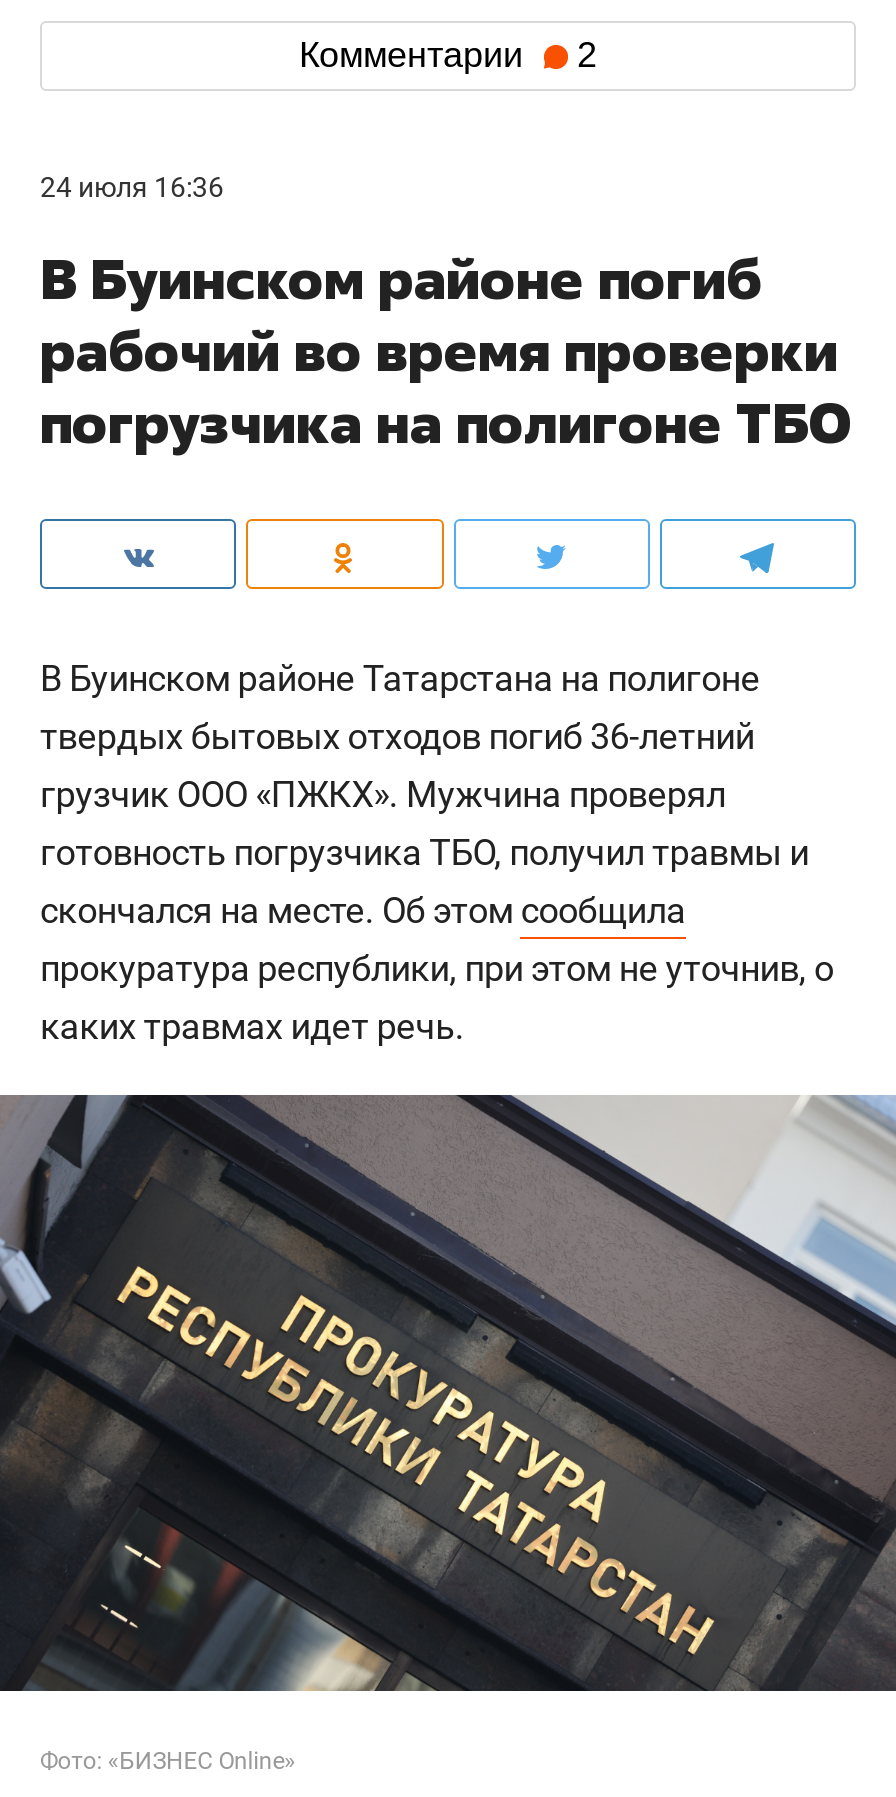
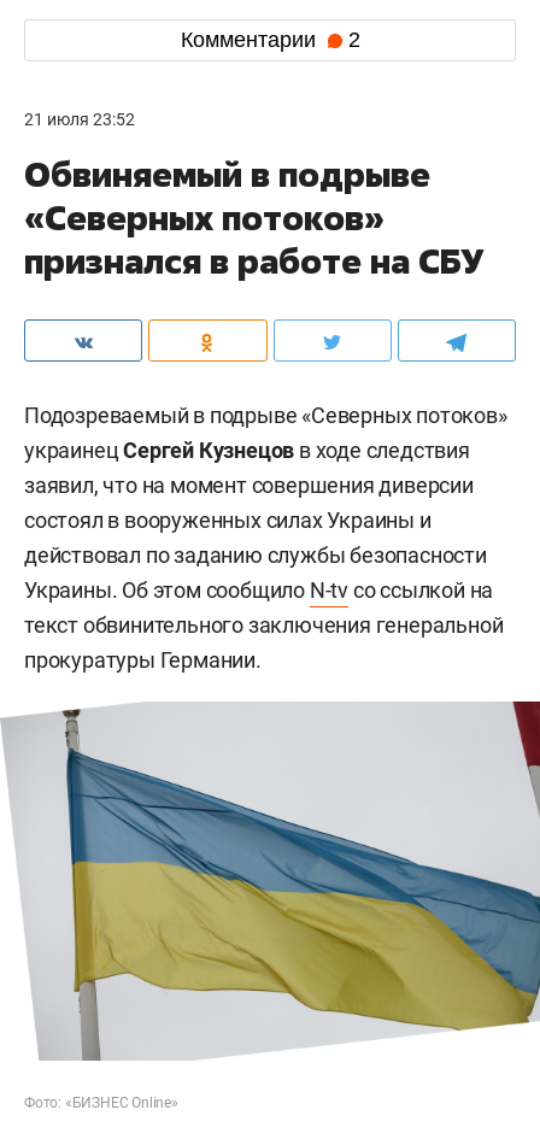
[40,170,224,202] 24 июля 16:36 -> [24,109,135,129] 21 июля 23:52
[40,240,852,458] В Буинском районе погиб | рабочий во время проверки | погрузчика на полигоне ТБО -> [24,152,483,283] Обвиняемый в подрыве | «Северных потоков» | признался в работе на СБУ
[40,656,834,1046] В Буинском районе Татарстана на полигоне | твердых бытовых отходов погиб 36-летний | грузчик ООО «ПЖКХ». Мужчина проверял | готовность погрузчика ТБО, получил травмы и | скончался на месте. Об этом сообщила | прокуратура республики, при этом не уточнив, о | каких травмах идет речь. -> [24,402,507,672] Подозреваемый в подрыве «Северных потоков» | украинец Сергей Кузнецов в ходе следствия | заявил, что на момент совершения диверсии | состоял в вооруженных силах Украины и | действовал по заданию службы безопасности | Украины. Об этом сообщило N-tv со ссылкой на | текст обвинительного заключения генеральной | прокуратуры Германии.
[6,1093,890,1693] [image] -> [4,700,536,1061] [image]

